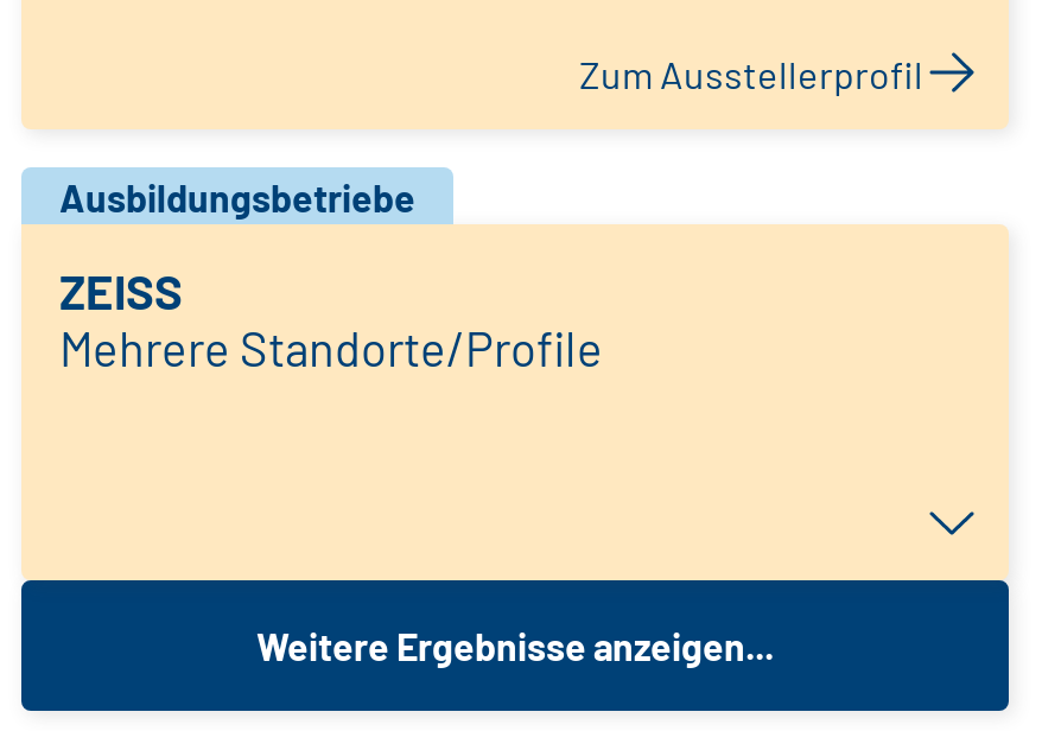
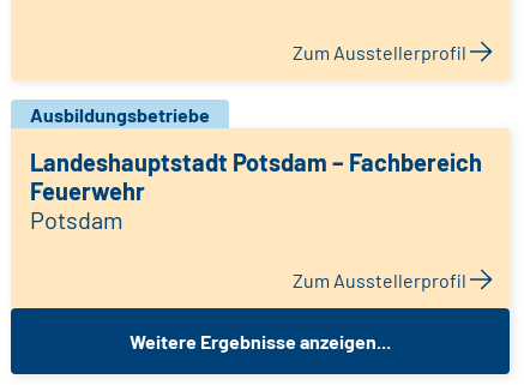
[59,262,603,376] ZEISS | Mehrere Standorte/Profile -> [30,148,482,291] Landeshauptstadt Potsdam – Fachbereich | Feuerwehr | Potsdam | Zum Ausstellerprofil

